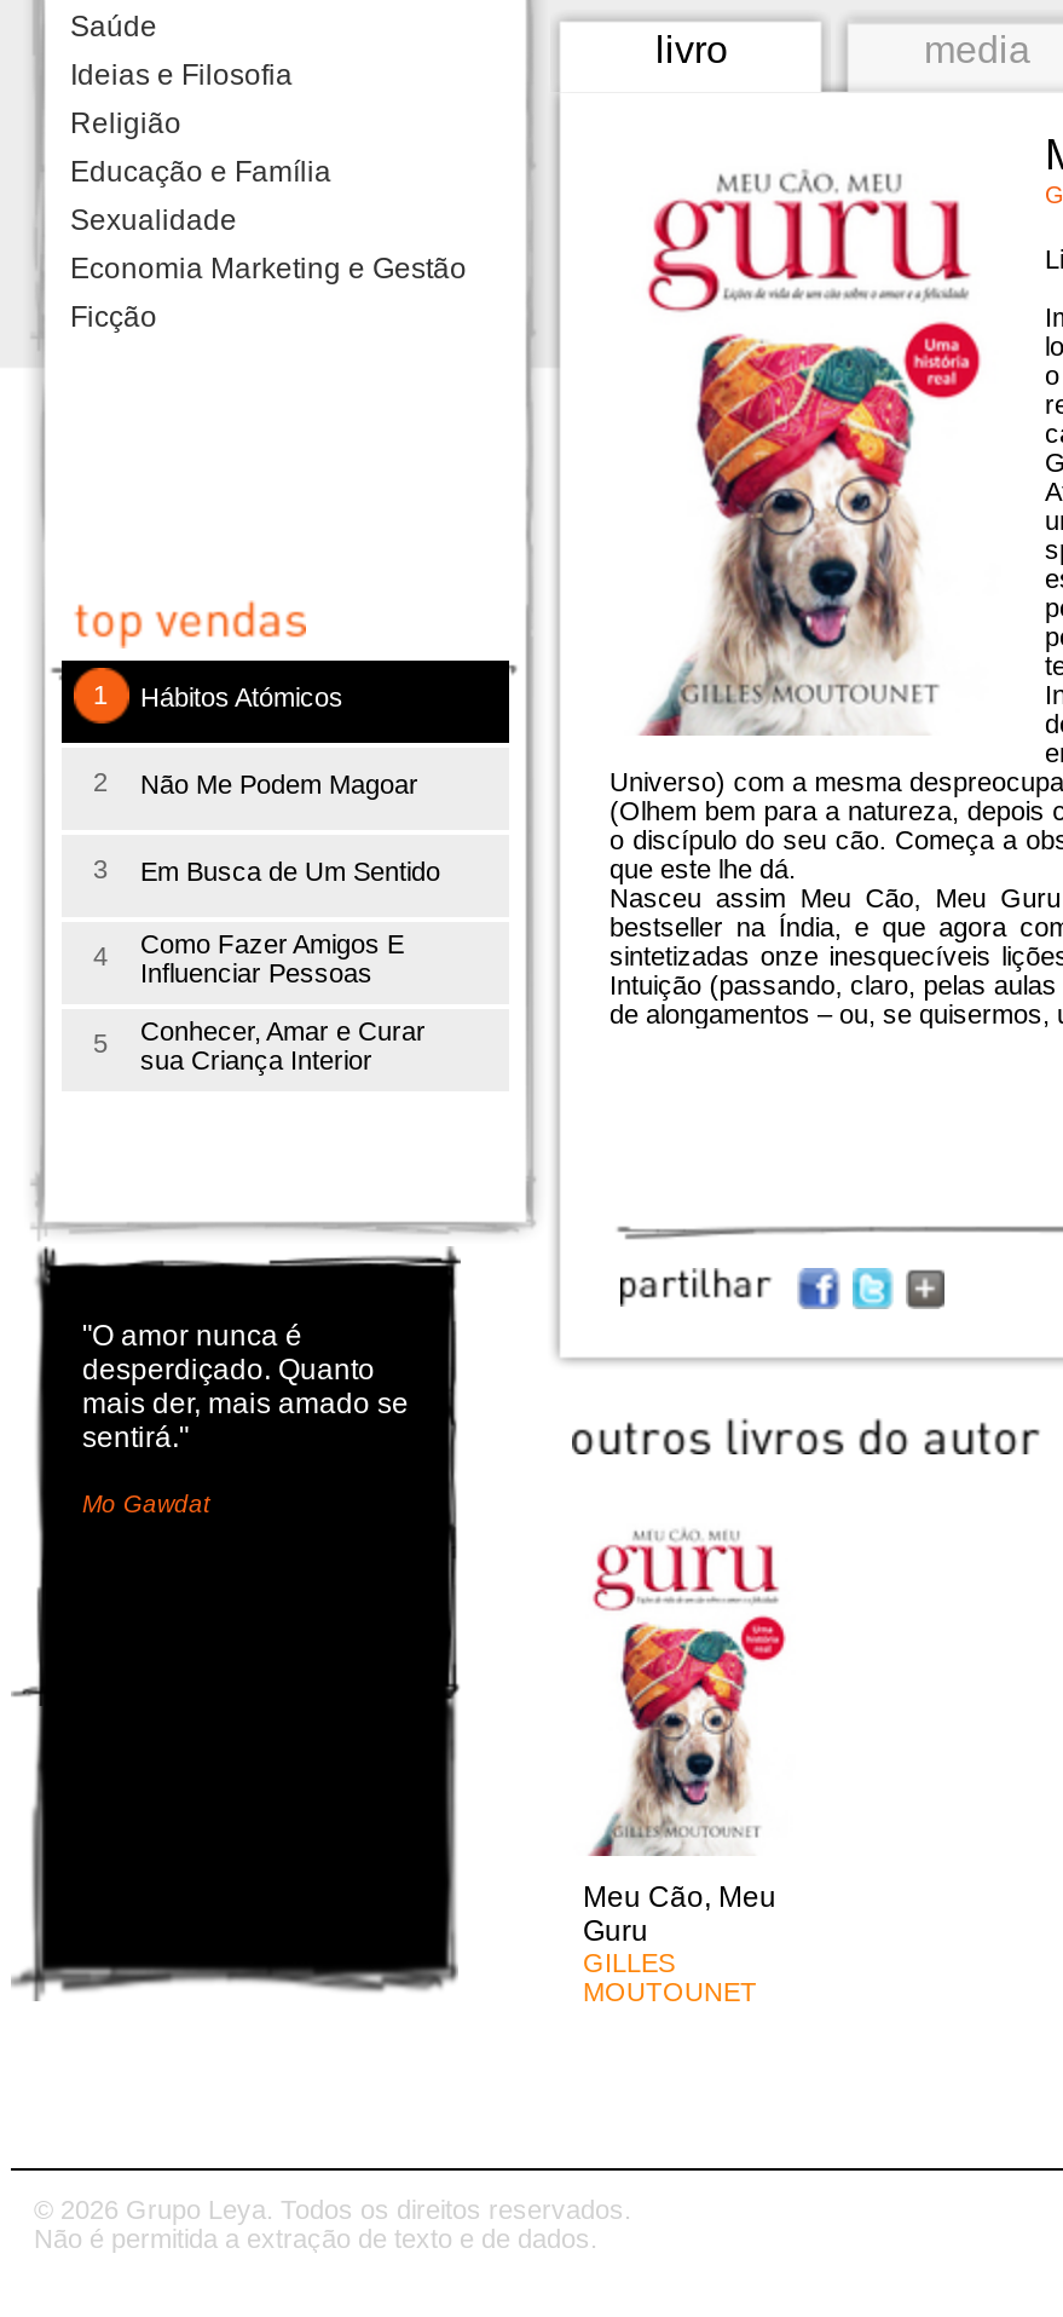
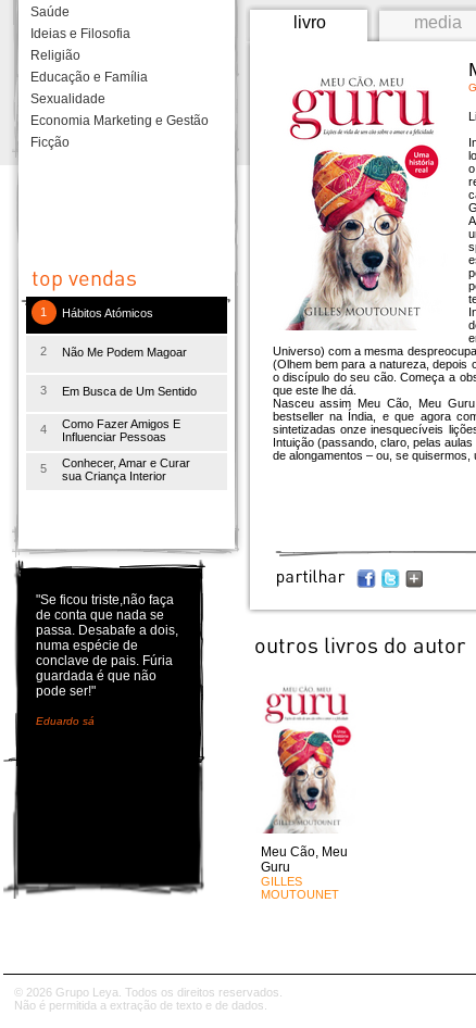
[82,1319,409,1454] "O amor nunca é | desperdiçado. Quanto | mais der, mais amado se | sentirá." -> [35,592,178,699] "Se ficou triste,não faça | de conta que nada se | passa. Desabafe a dois, | numa espécie de | conclave de pais. Fúria | guardada é que não | pode ser!"
[82,1491,210,1517] Mo Gawdat -> [35,715,94,727] Eduardo sá

